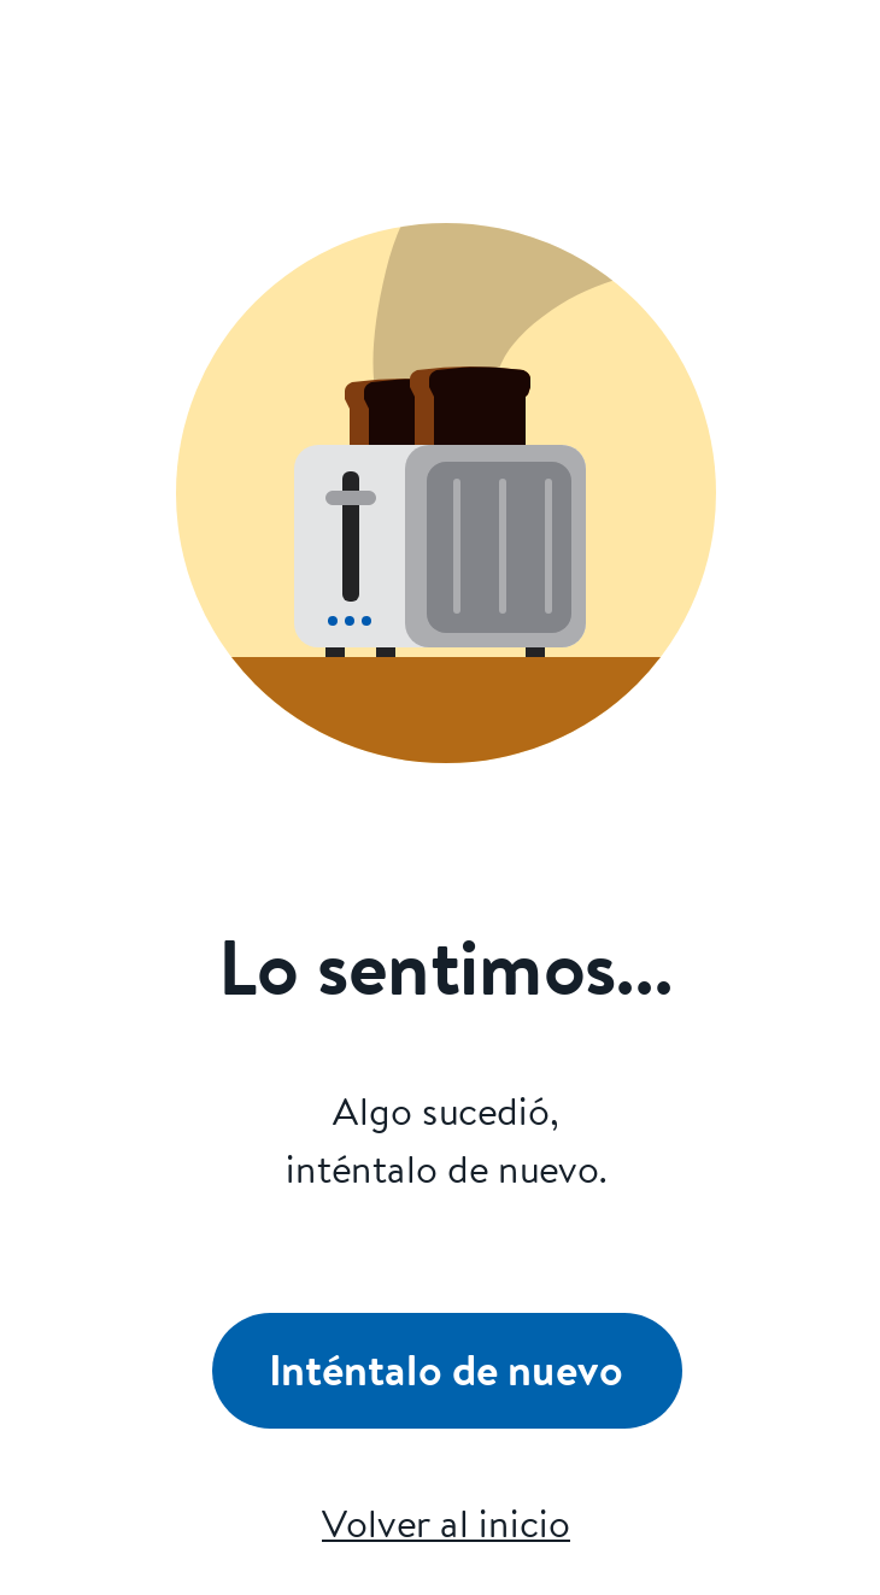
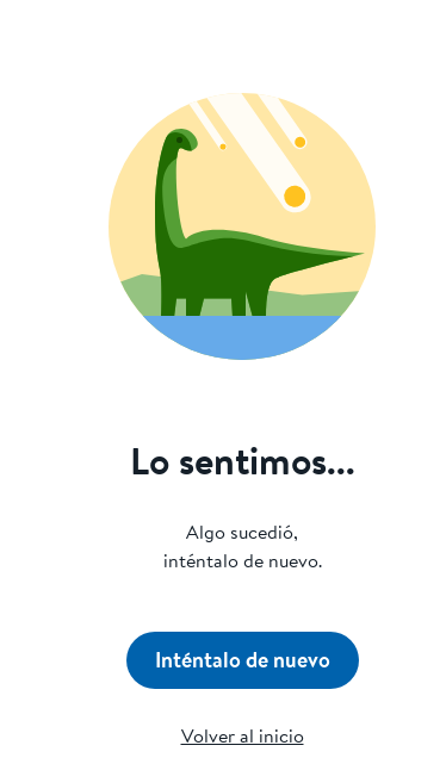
[203,223,685,766] [image] -> [120,94,364,361] [image]

